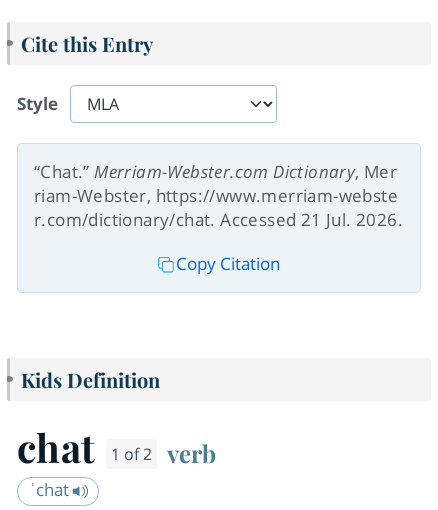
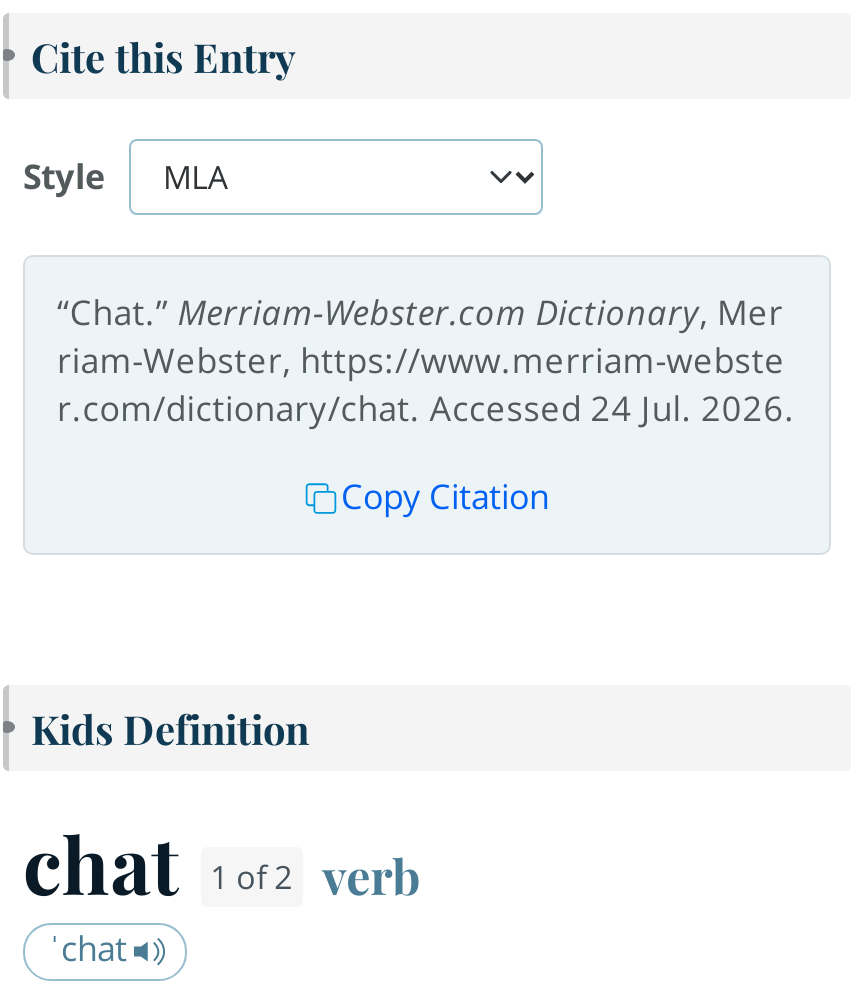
[34,208,403,231] r.com/dictionary/chat. Accessed 21 Jul. 2026. -> [57,385,795,431] r.com/dictionary/chat. Accessed 24 Jul. 2026.

